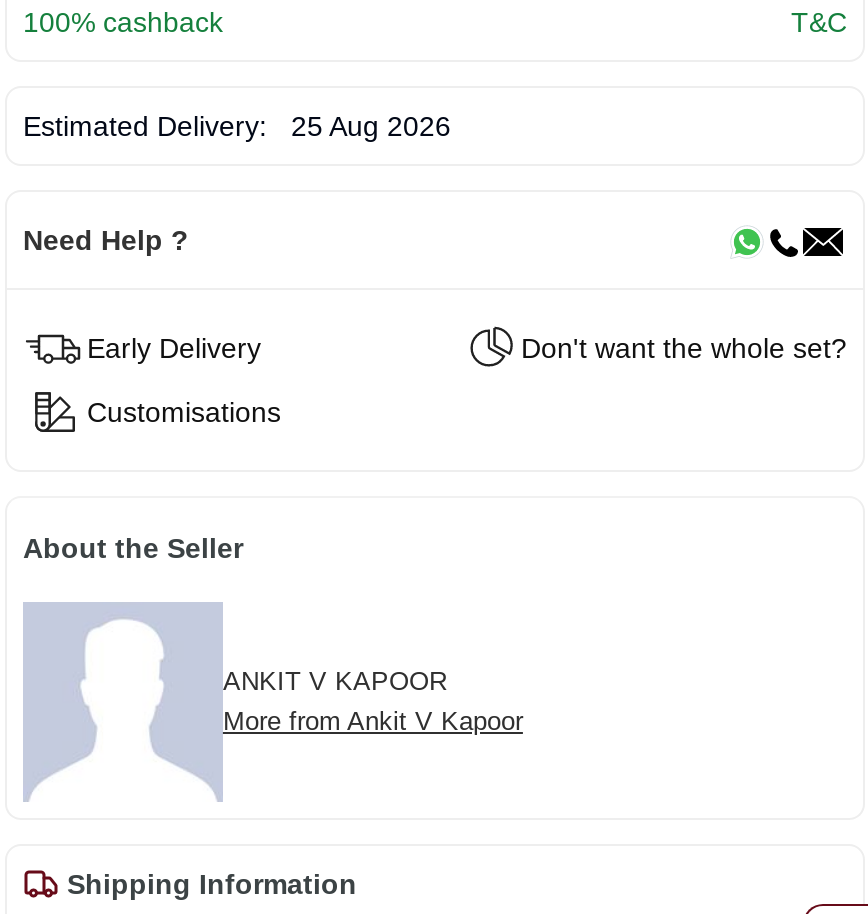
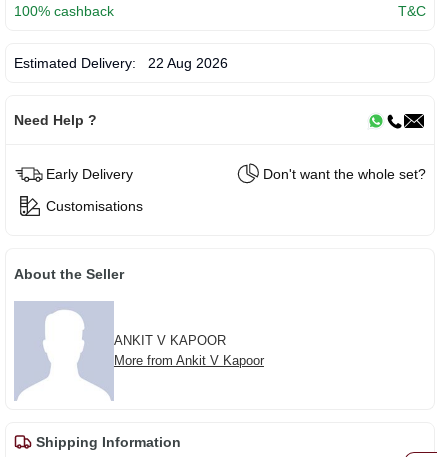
[23,111,451,143] Estimated Delivery: 25 Aug 2026 -> [14,55,228,71] Estimated Delivery: 22 Aug 2026

